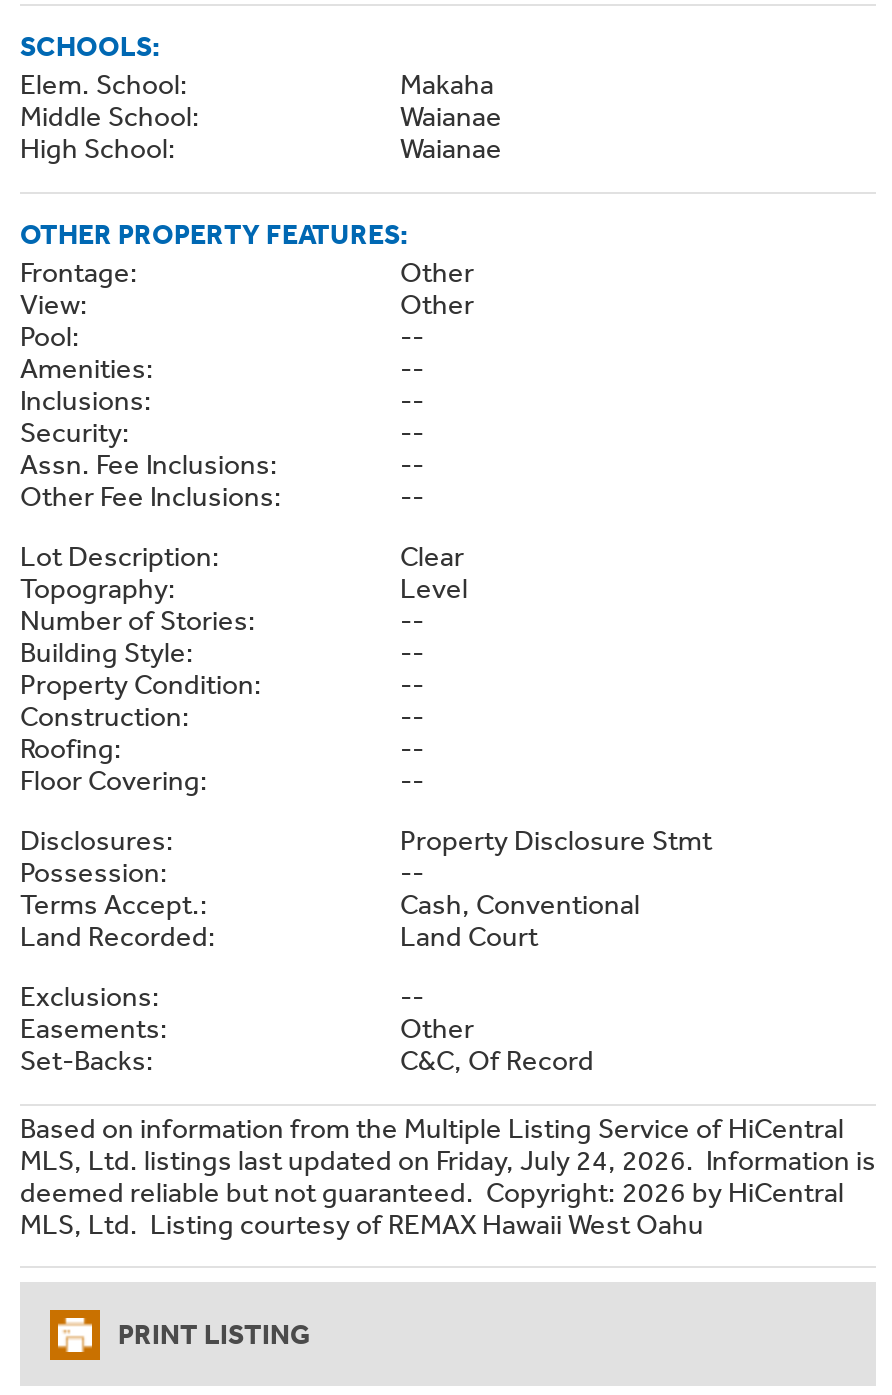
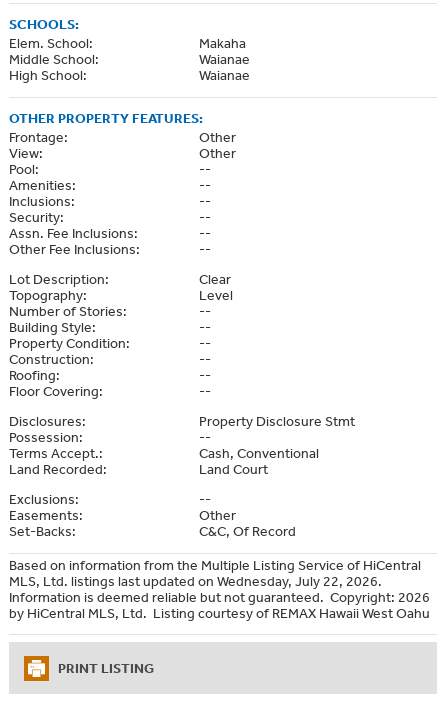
[20,1141,876,1241] MLS, Ltd. listings last updated on Friday, July 24, 2026. Information is | deemed reliable but not guaranteed. Copyright: 2026 by HiCentral | MLS, Ltd. Listing courtesy of REMAX Hawaii West Oahu -> [9,572,430,622] MLS, Ltd. listings last updated on Wednesday, July 22, 2026. | Information is deemed reliable but not guaranteed. Copyright: 2026 | by HiCentral MLS, Ltd. Listing courtesy of REMAX Hawaii West Oahu

